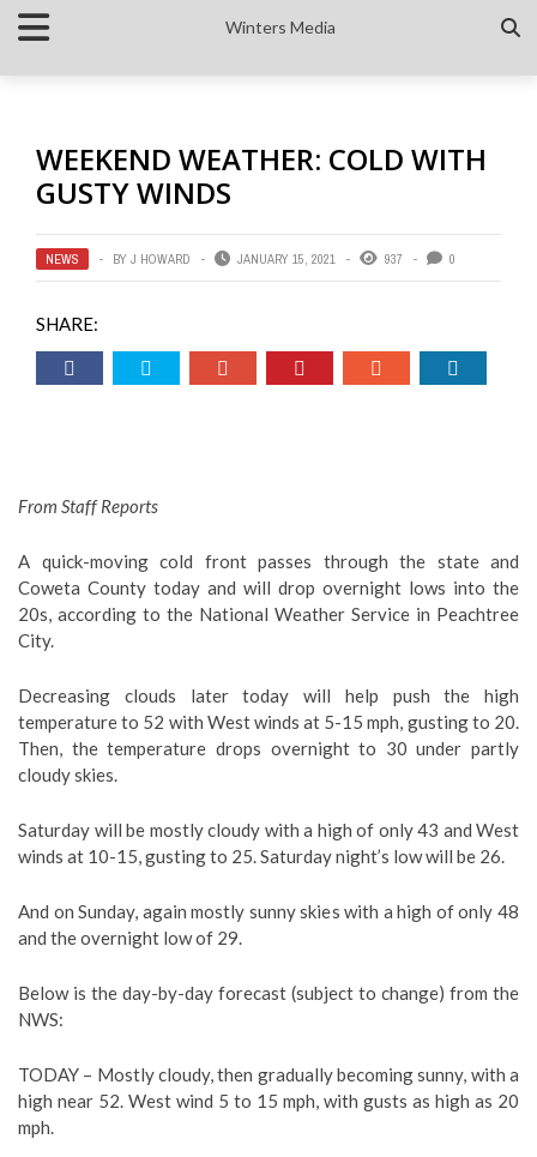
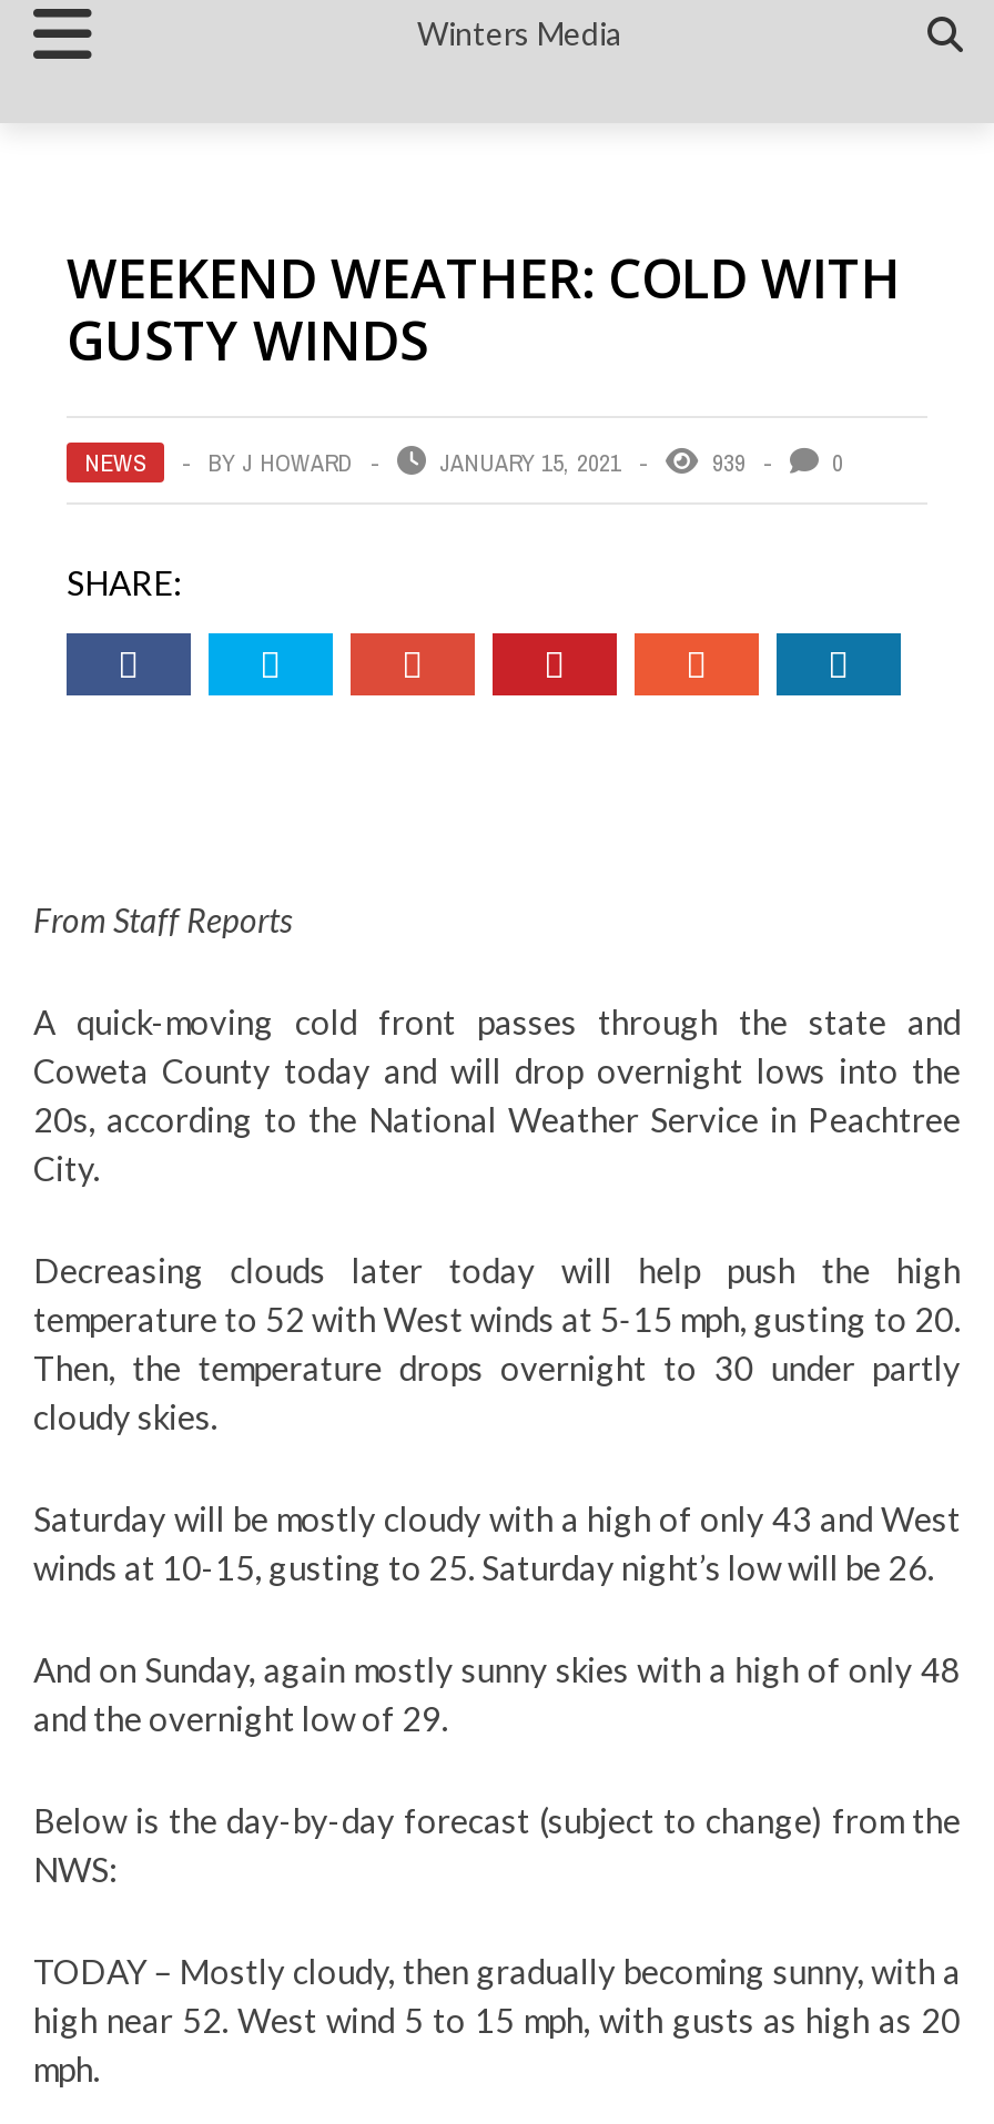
[385,251,403,267] 937 -> [712,447,745,478] 939

